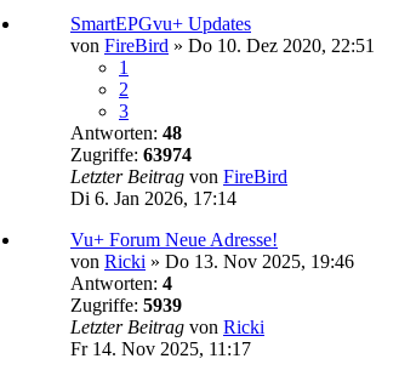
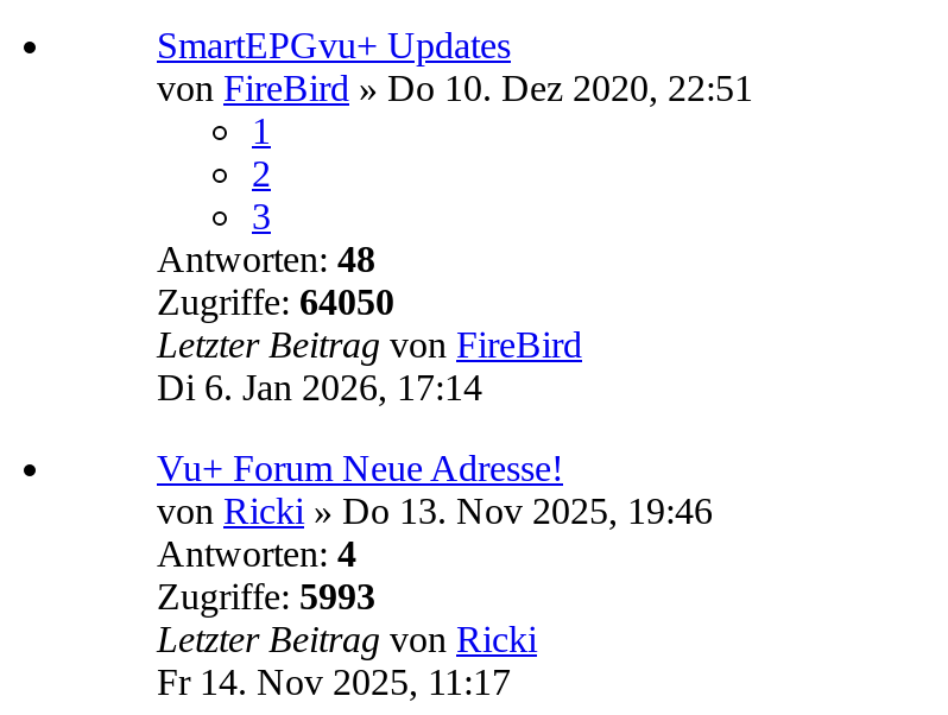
[70,144,192,165] Zugriffe: 63974 -> [157,281,394,321] Zugriffe: 64050
[70,294,182,315] Zugriffe: 5939 -> [157,575,375,616] Zugriffe: 5993

